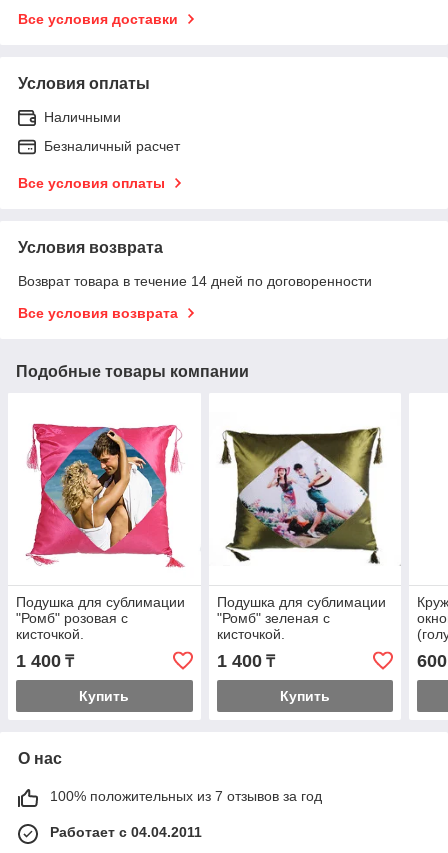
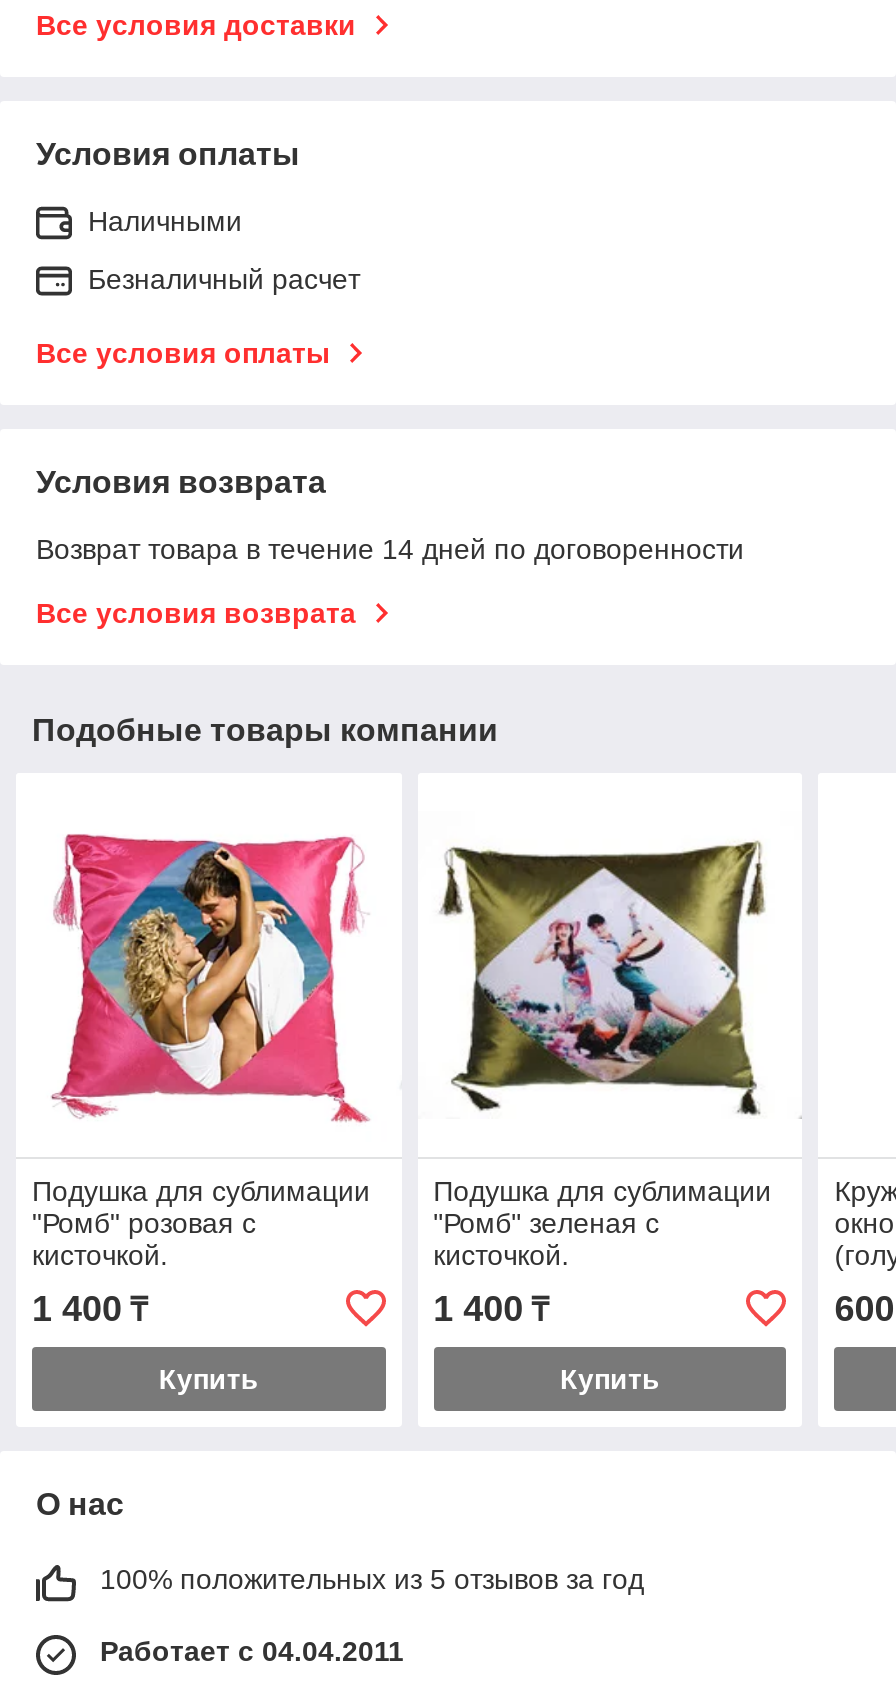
[50,788,322,804] 100% положительных из 7 отзывов за год -> [100,1564,644,1596] 100% положительных из 5 отзывов за год

